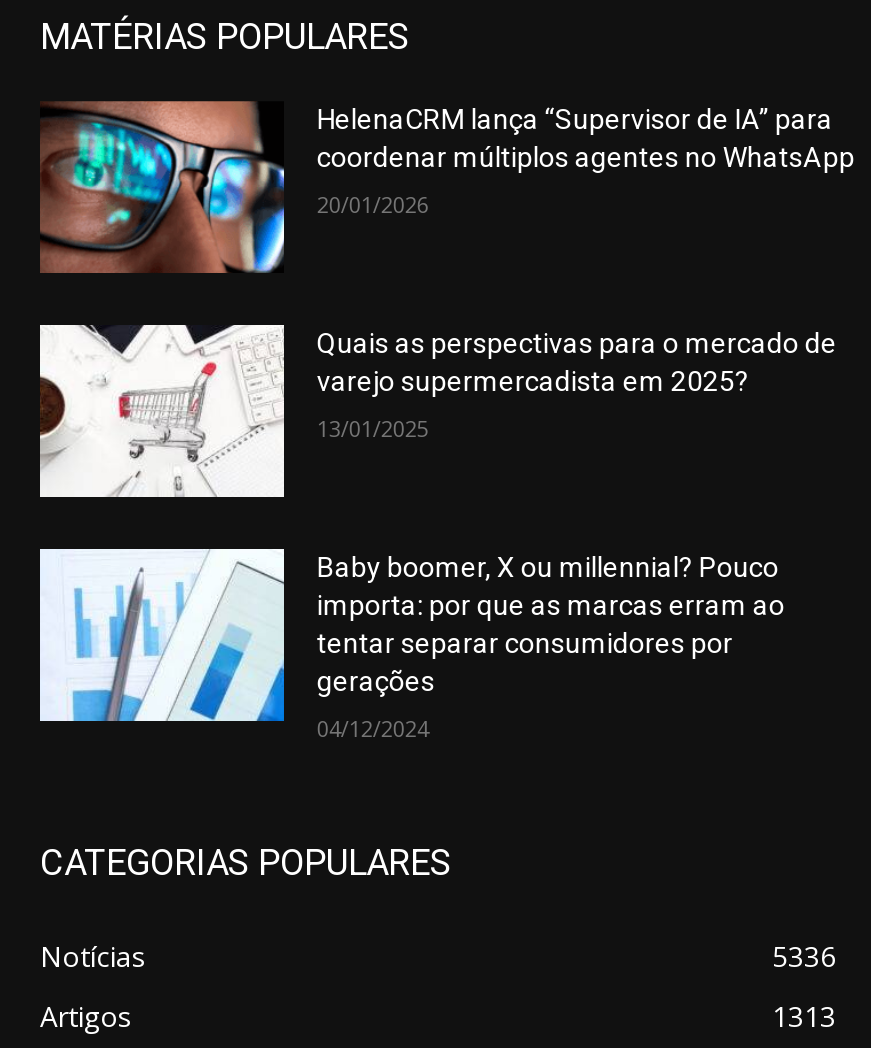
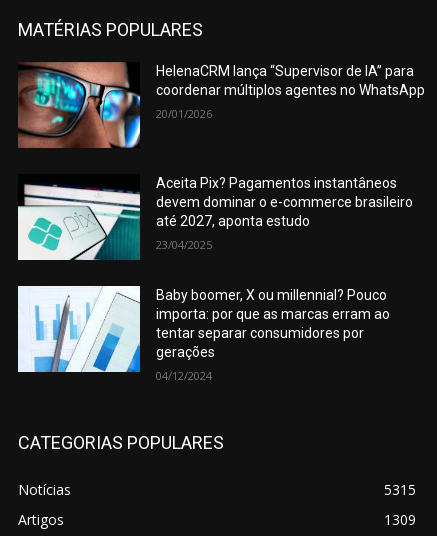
[38,323,837,499] [image] | Quais as perspectivas para o mercado de | varejo supermercadista em 2025? -> [17,174,413,260] [image] | Aceita Pix? Pagamentos instantâneos | devem dominar o e-commerce brasileiro | até 2027, aponta estudo
[317,413,429,443] 13/01/2025 -> [156,237,212,252] 23/04/2025
[772,937,836,975] 5336 -> [384,480,416,499] 5315
[772,997,836,1035] 1313 -> [384,510,416,529] 1309

